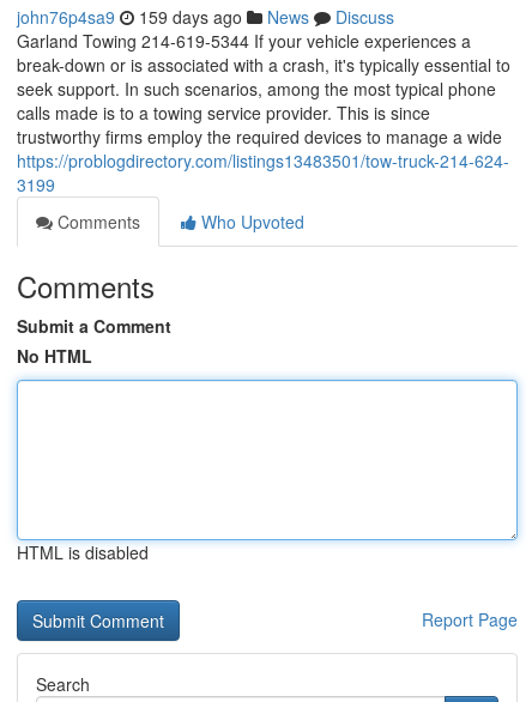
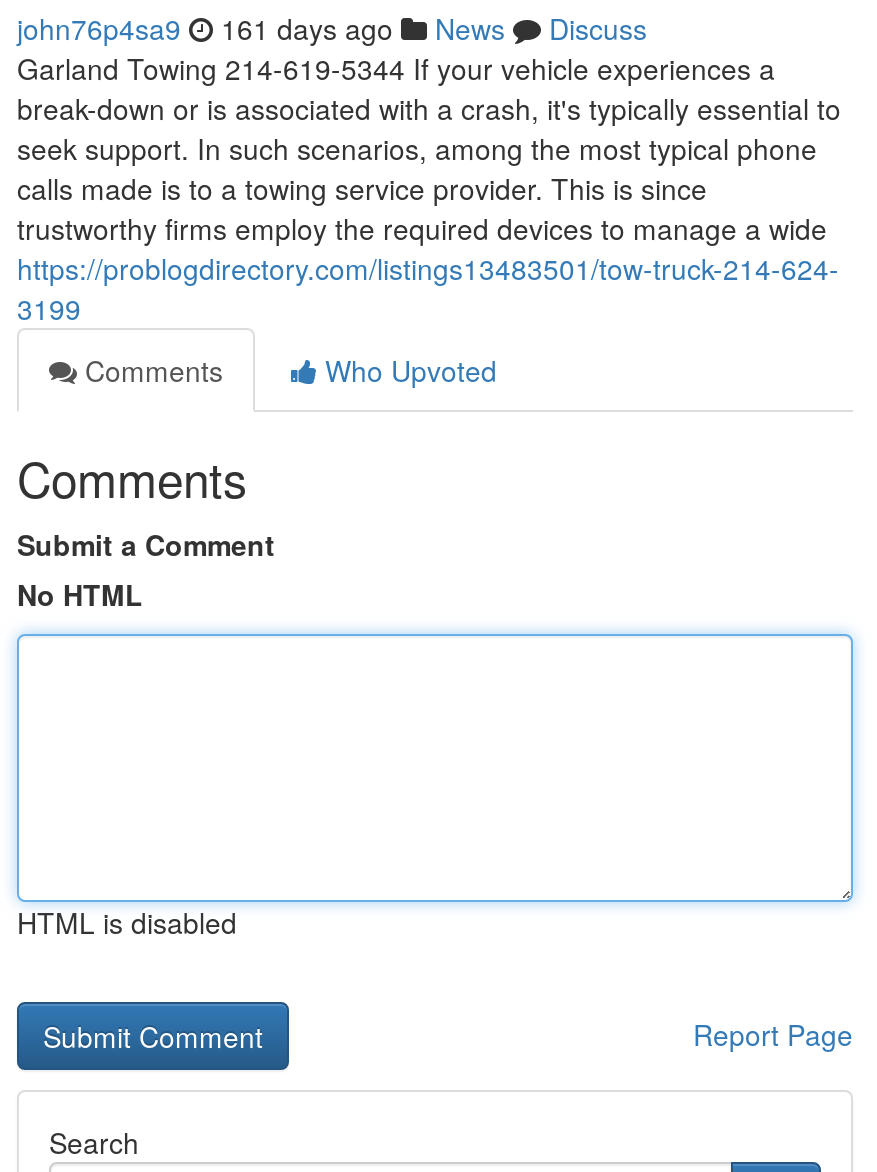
[17,5,394,29] john76p4sa9 159 days ago News Discuss -> [17,8,647,48] john76p4sa9 161 days ago News Discuss

